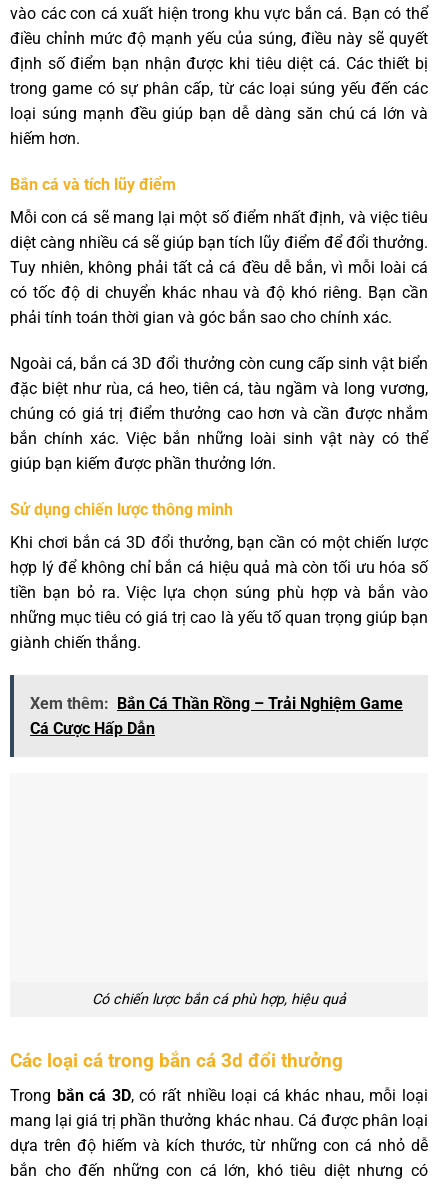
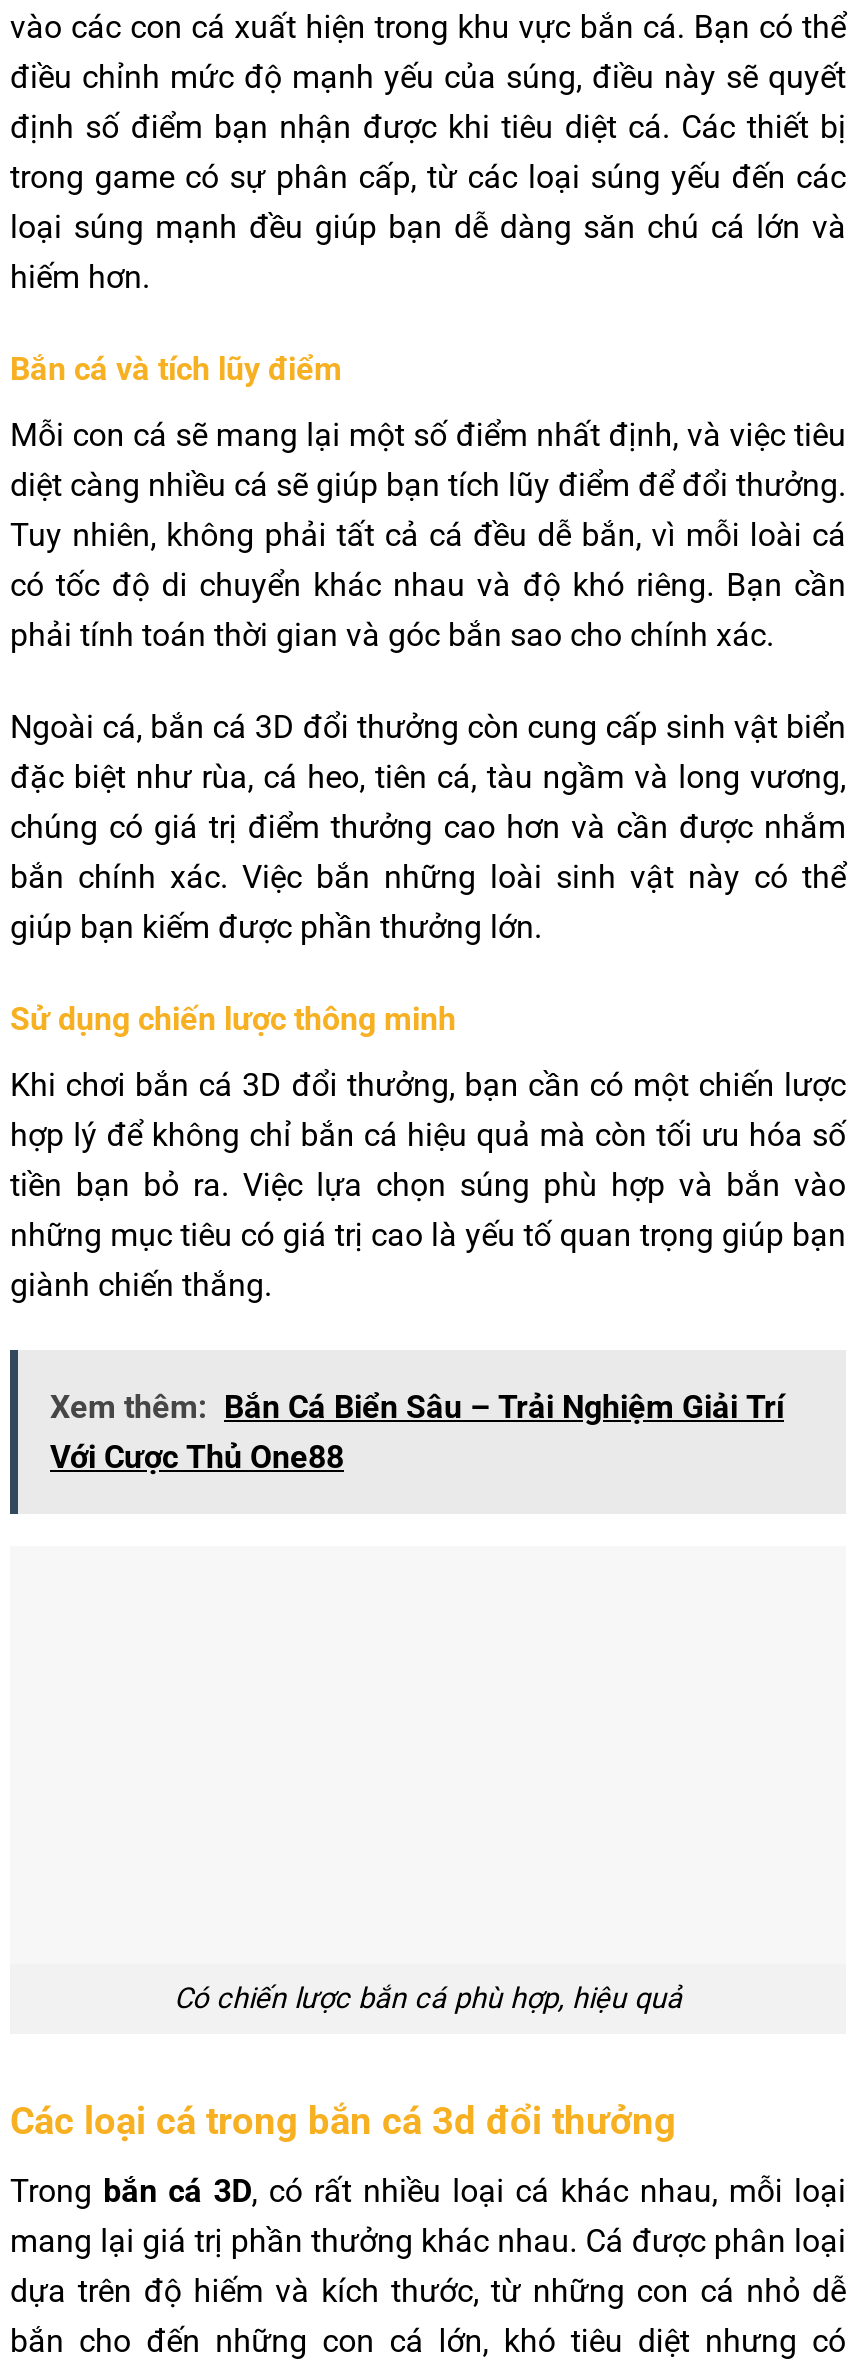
[30,694,403,738] Xem thêm: Bắn Cá Thần Rồng – Trải Nghiệm Game | Cá Cược Hấp Dẫn -> [50,1389,784,1477] Xem thêm: Bắn Cá Biển Sâu – Trải Nghiệm Giải Trí | Với Cược Thủ One88

